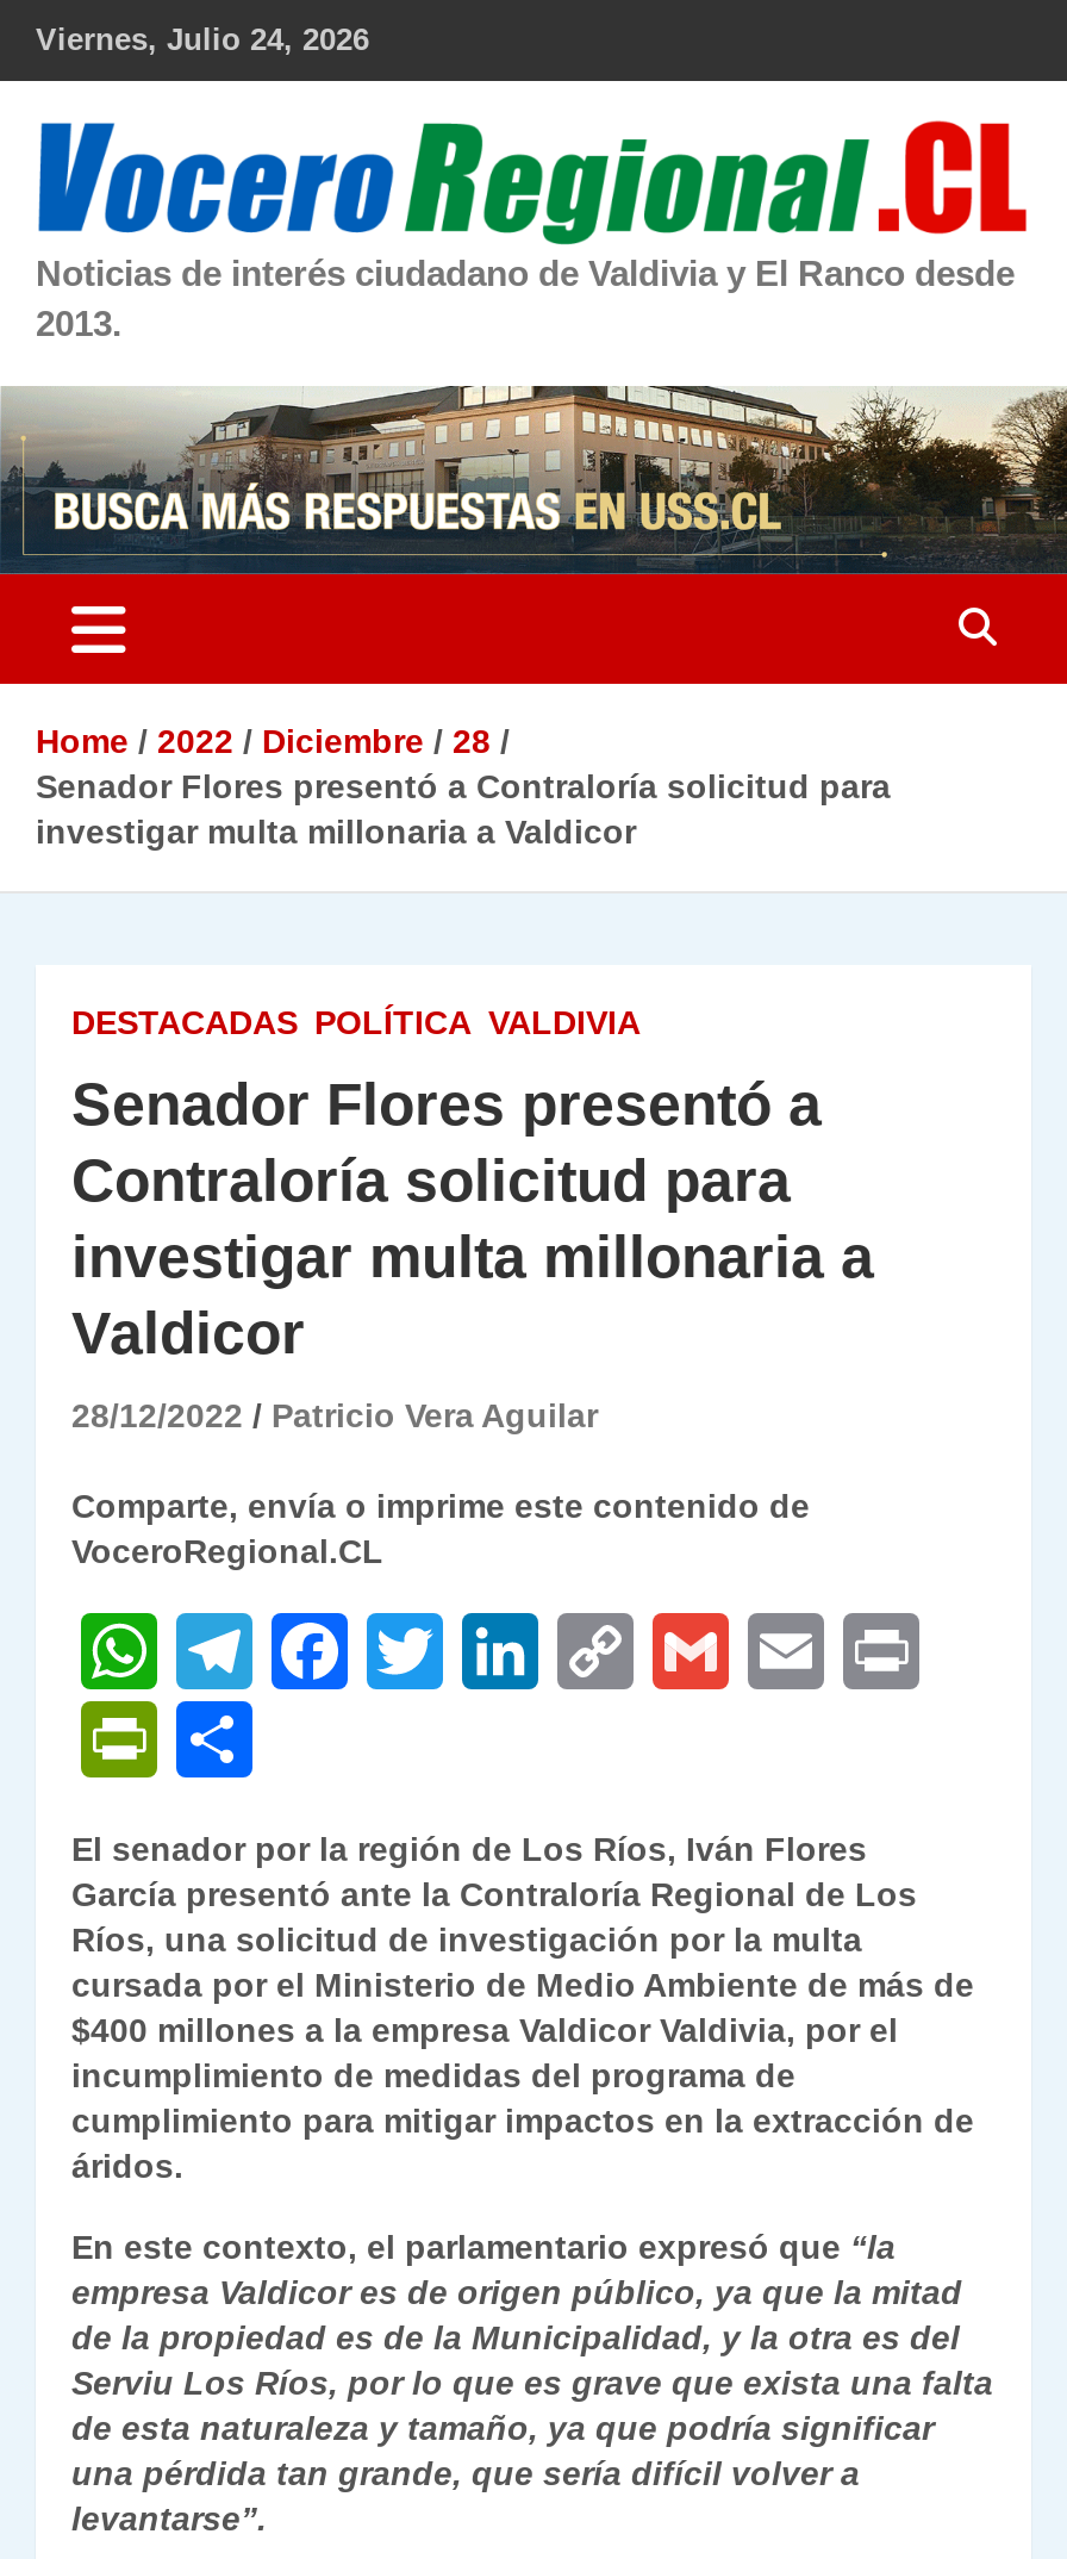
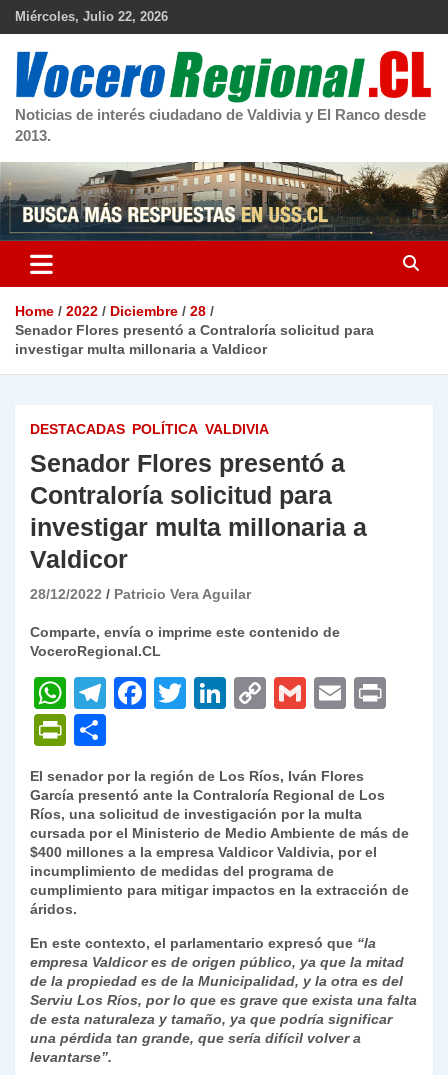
[36,21,369,57] Viernes, Julio 24, 2026 -> [15,9,168,24] Miércoles, Julio 22, 2026

